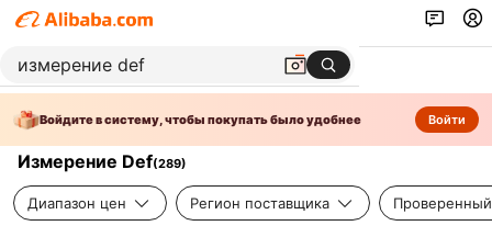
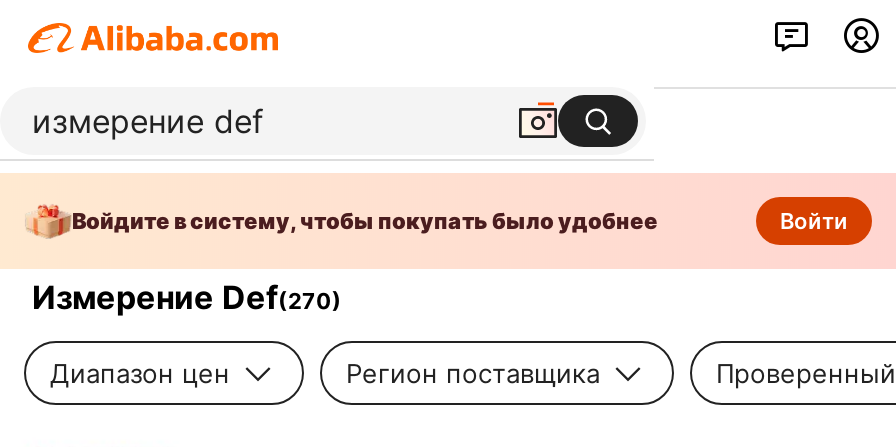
[18,150,187,172] Измерение Def(289) -> [32,277,342,317] Измерение Def(270)

